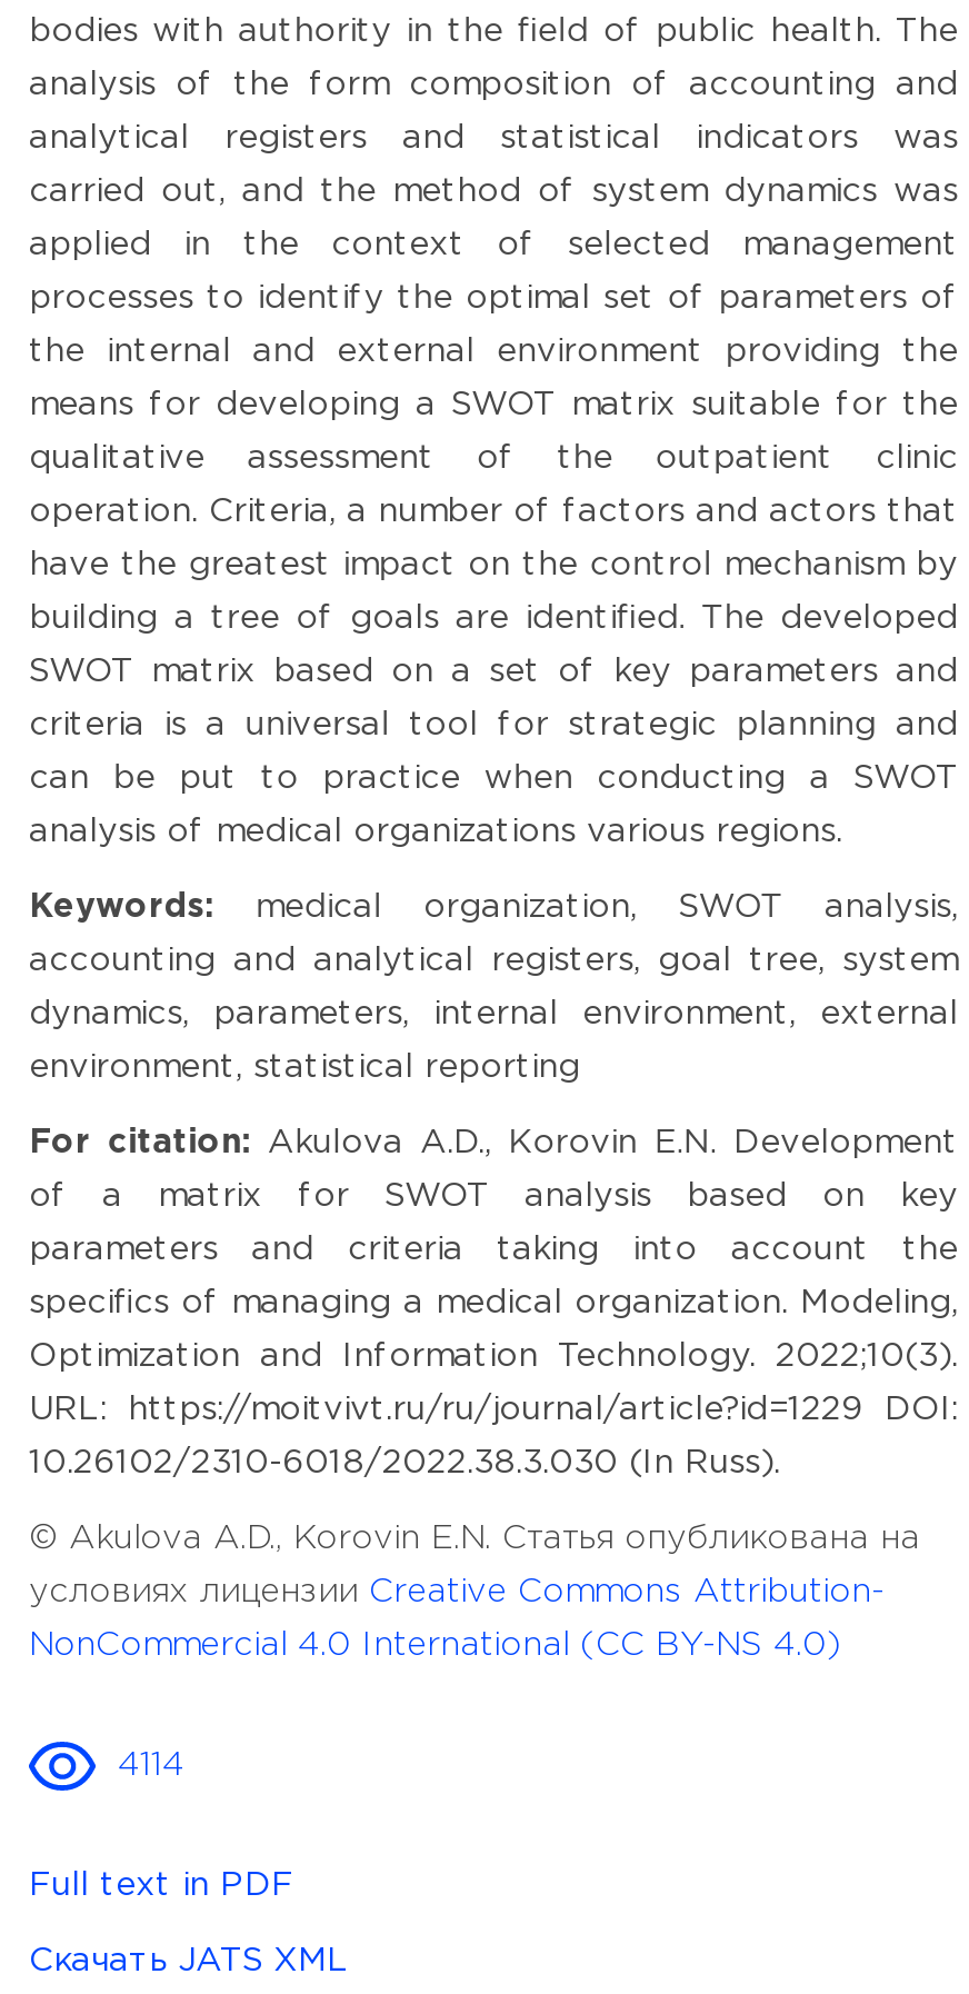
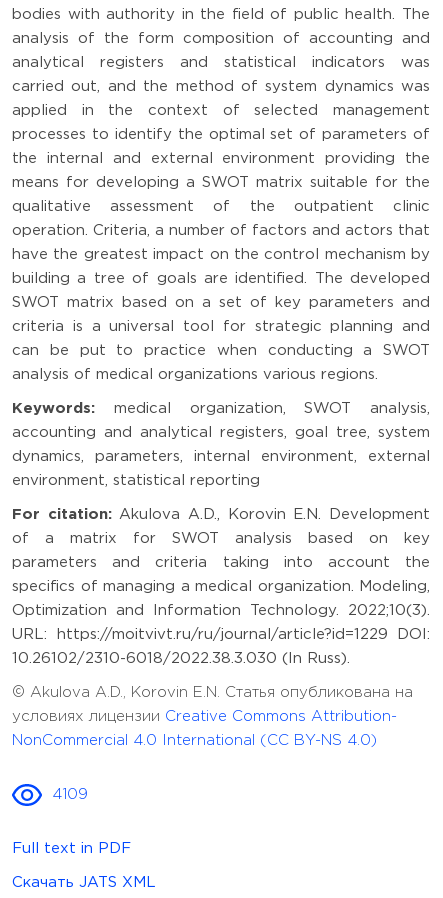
[118,1751,184,1779] 4114 -> [52,788,88,801] 4109

